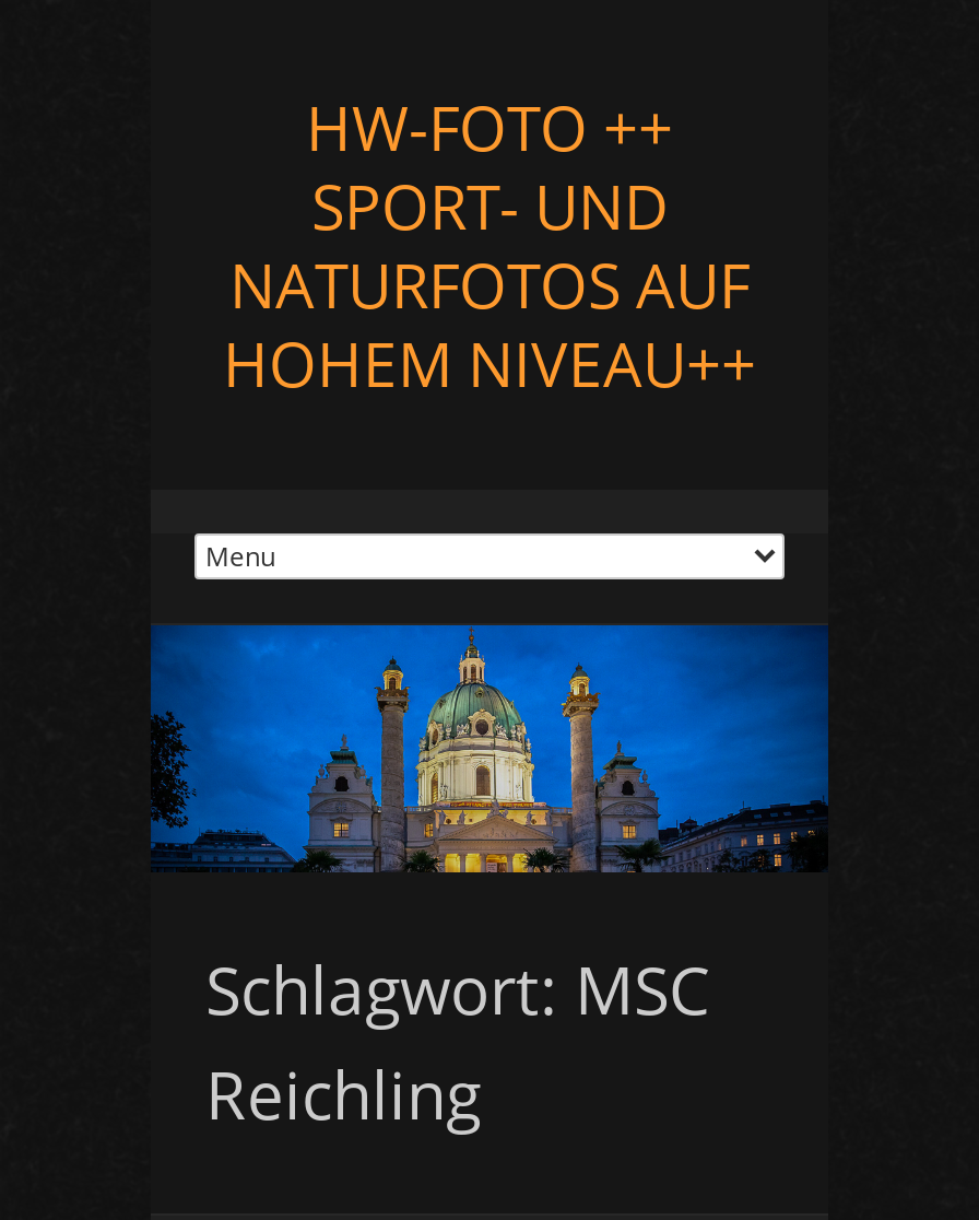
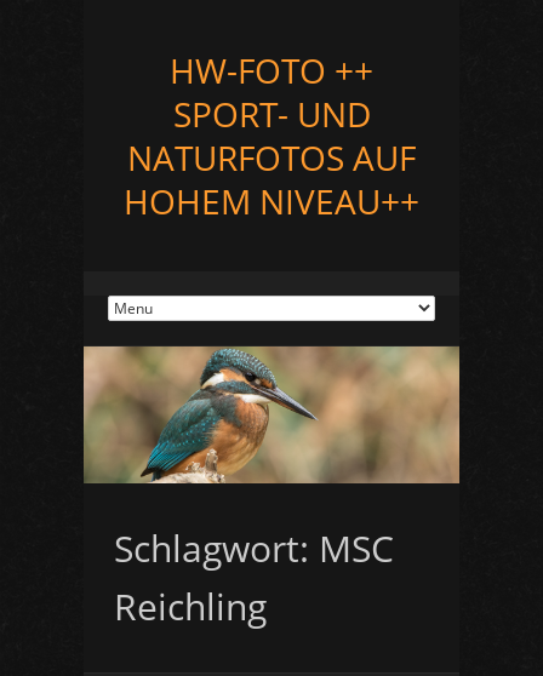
[151,623,828,872] [image] -> [82,345,461,485] [image]

